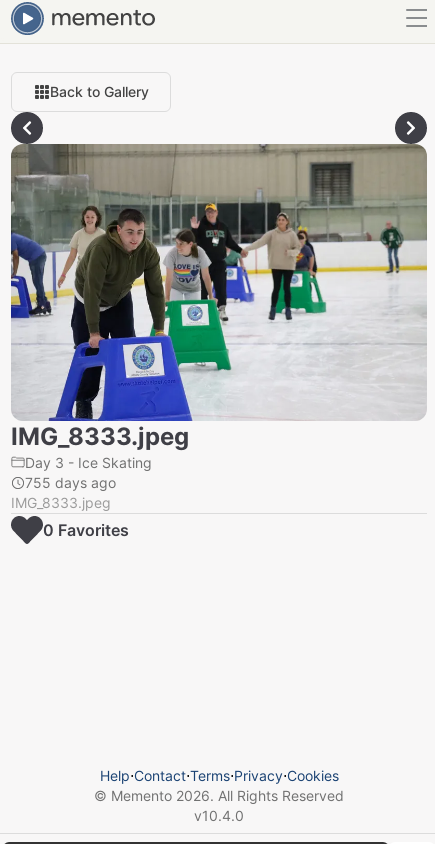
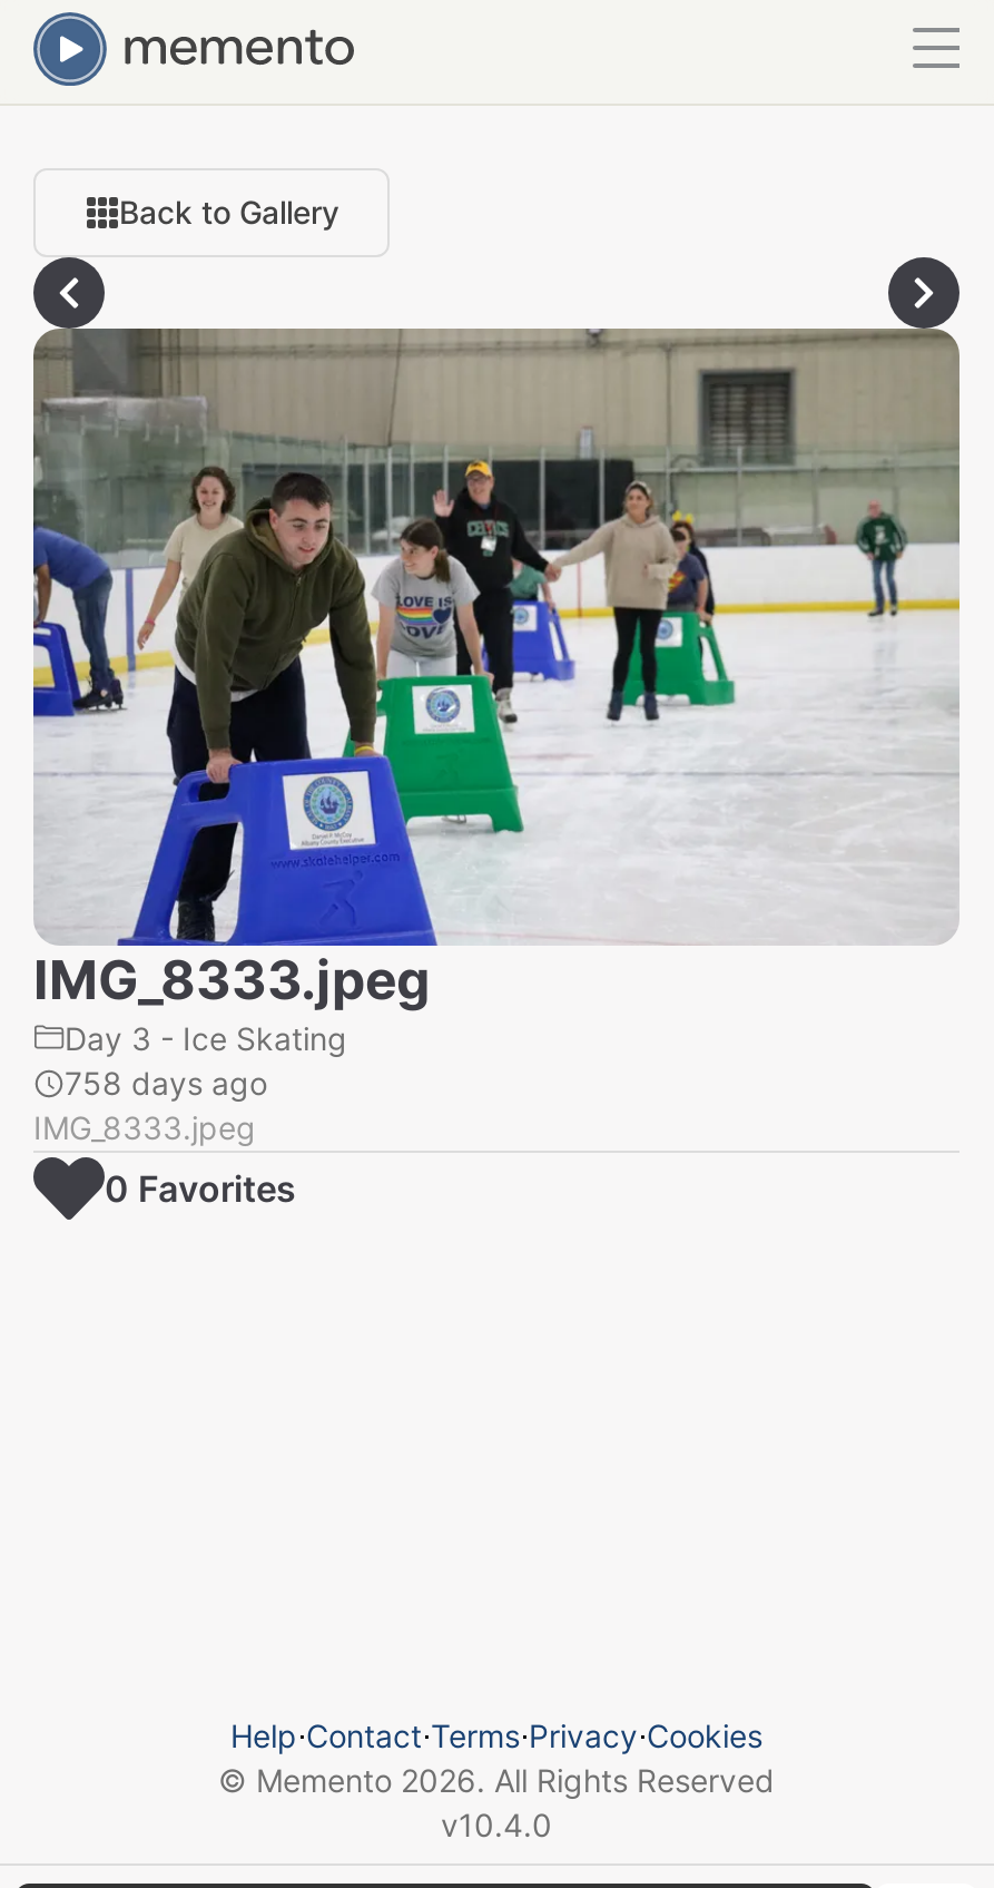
[25,474,116,491] 755 days ago -> [65,1064,267,1102] 758 days ago

